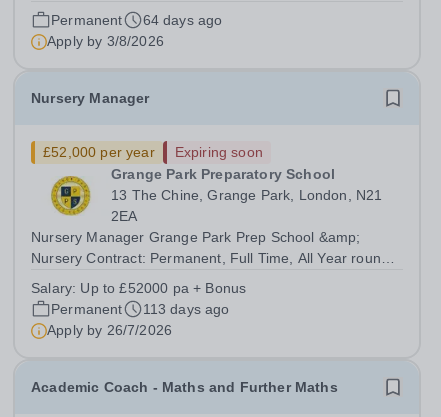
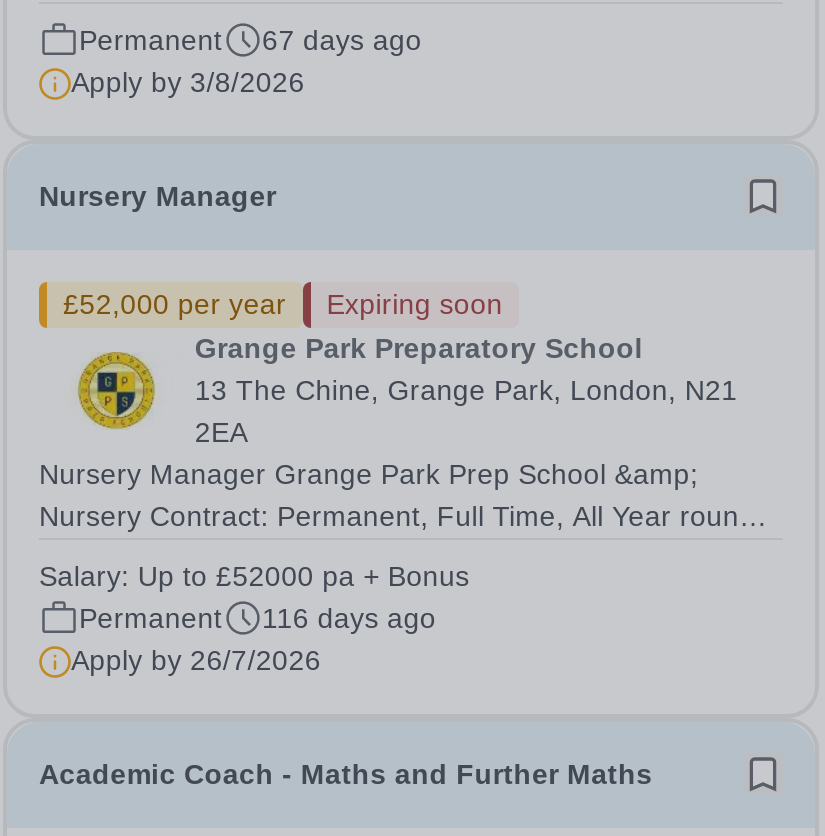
[51,12,222,28] Permanent 64 days ago -> [79,24,422,56] Permanent 67 days ago
[51,301,230,317] Permanent 113 days ago -> [79,602,436,634] Permanent 116 days ago

